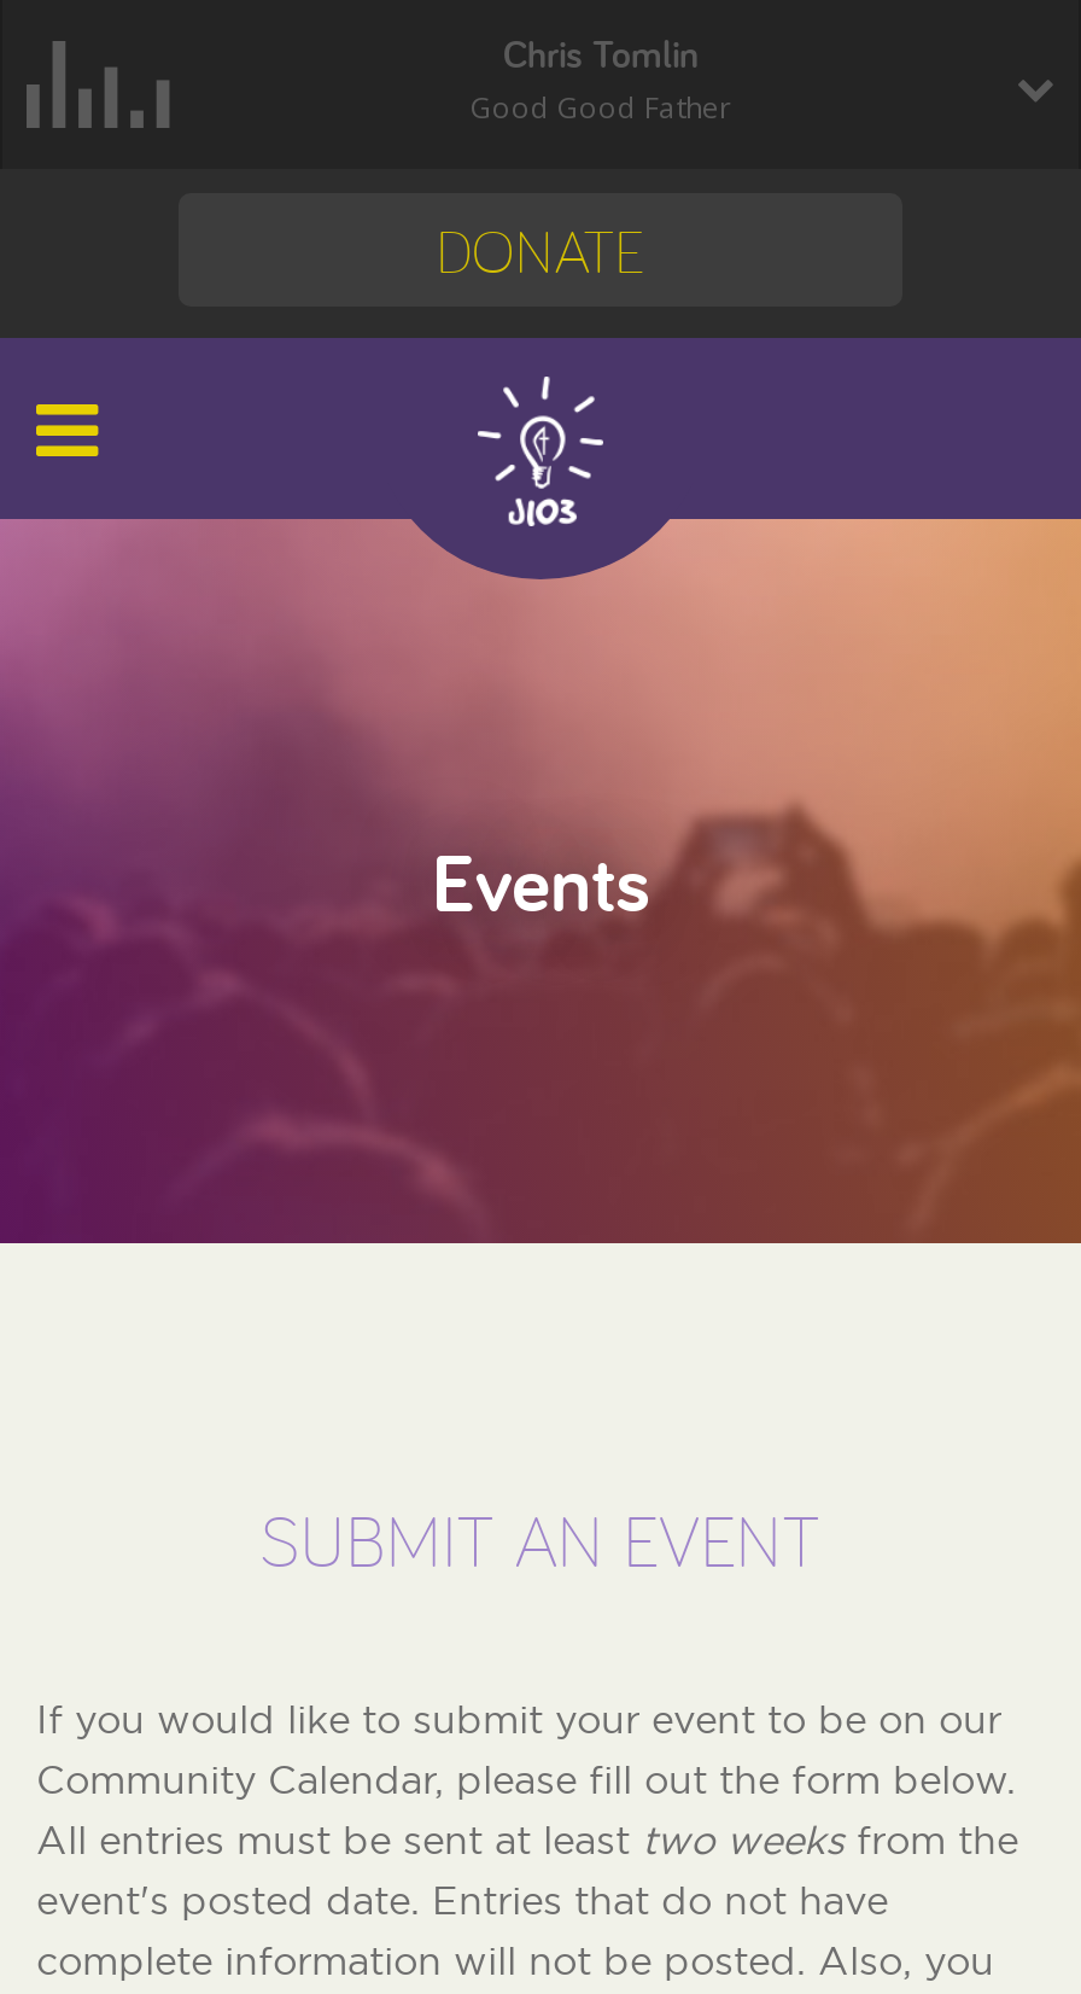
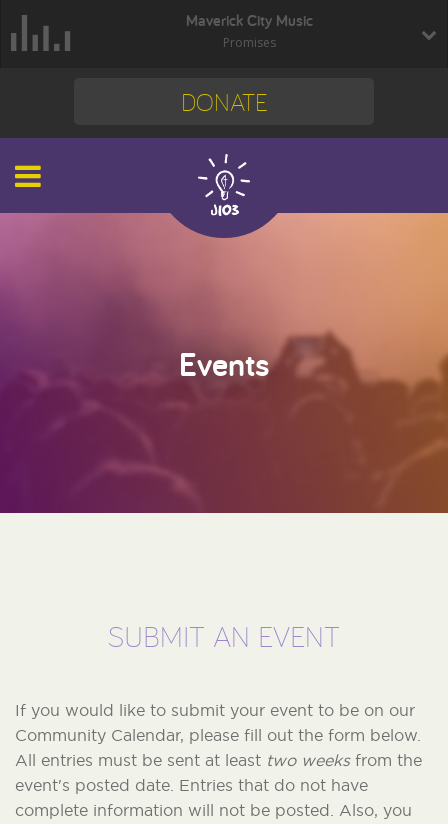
[471,29,731,128] Chris Tomlin | Good Good Father -> [185,10,312,51] Maverick City Music | Promises

